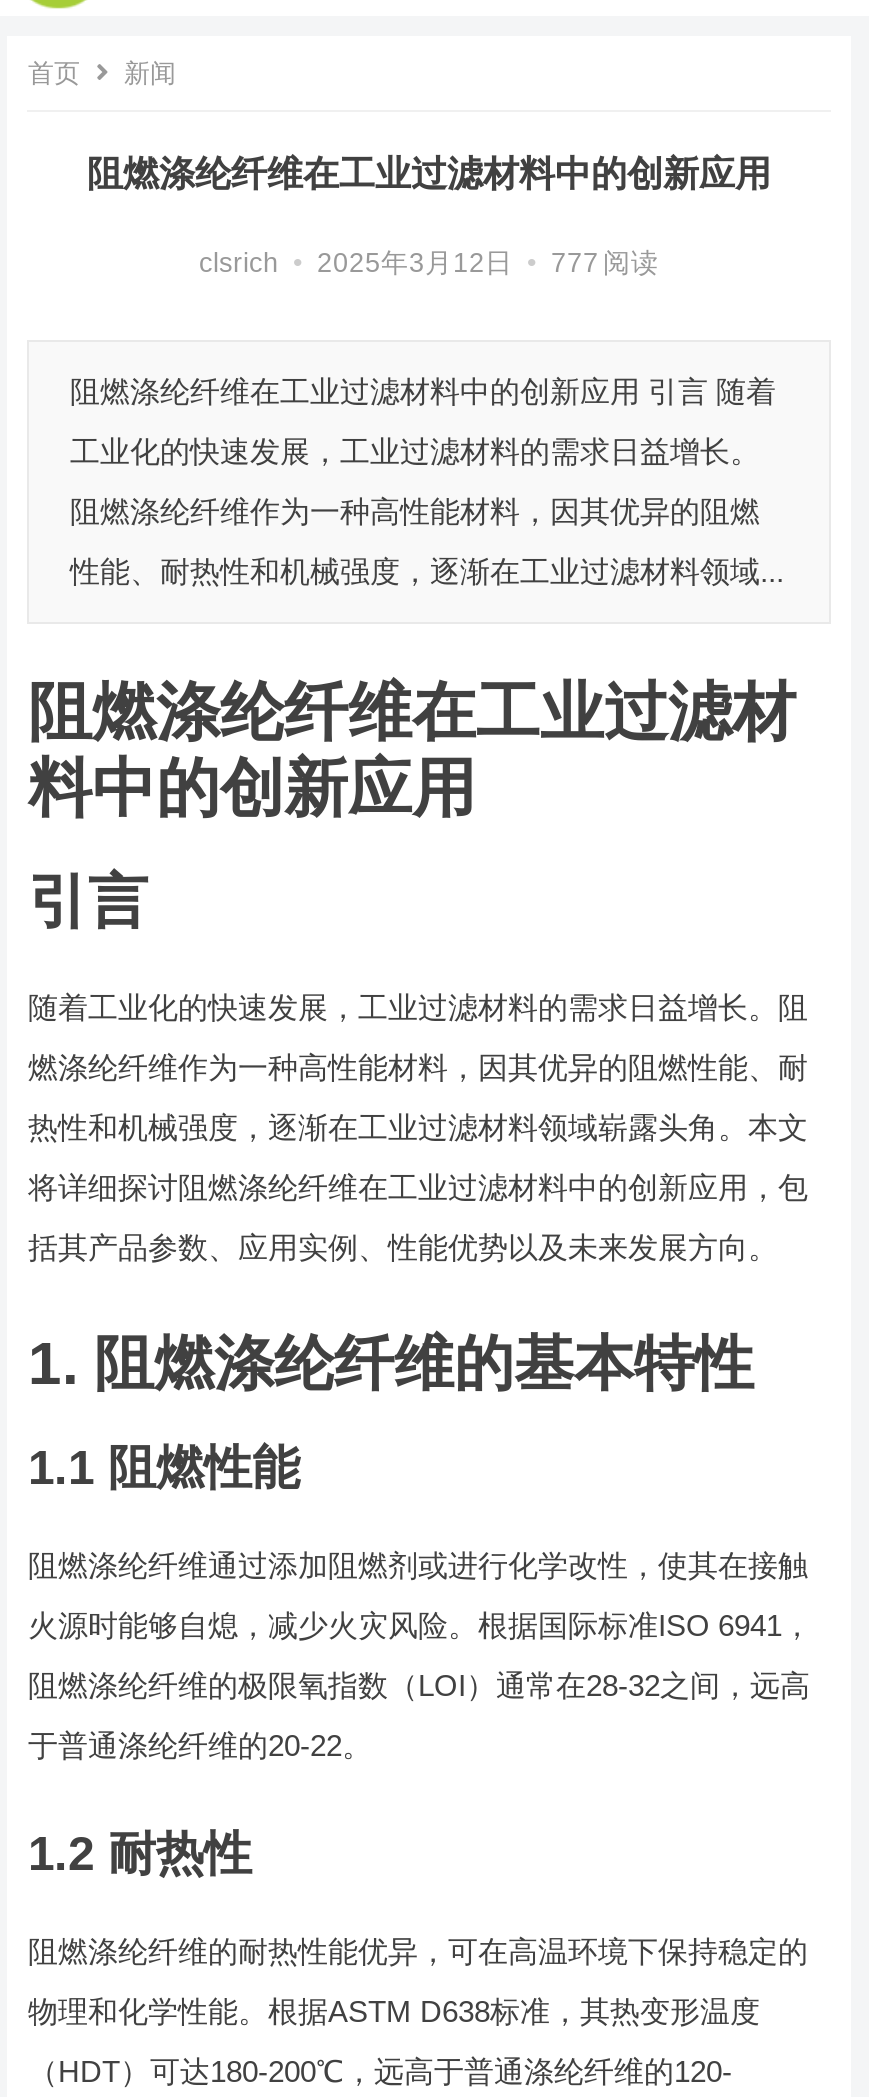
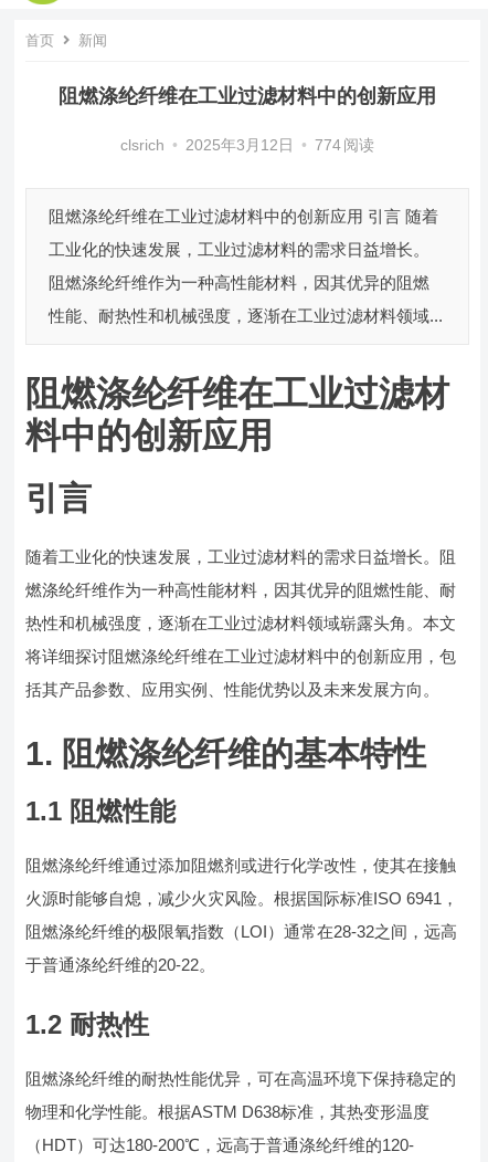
[199,248,659,278] clsrich • 2025年3月12日 • 777 阅读 -> [120,137,374,154] clsrich • 2025年3月12日 • 774 阅读

